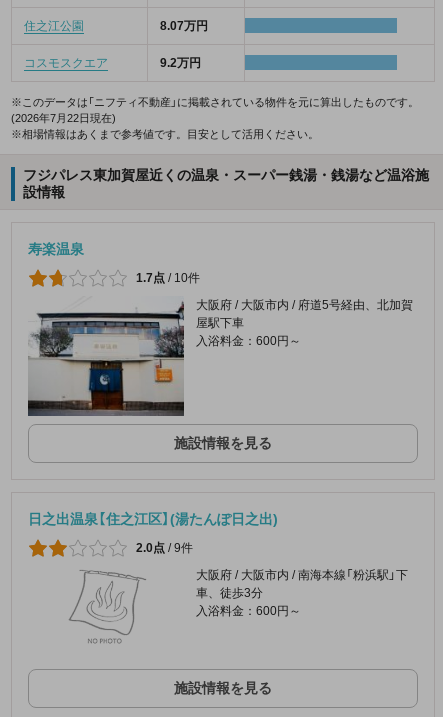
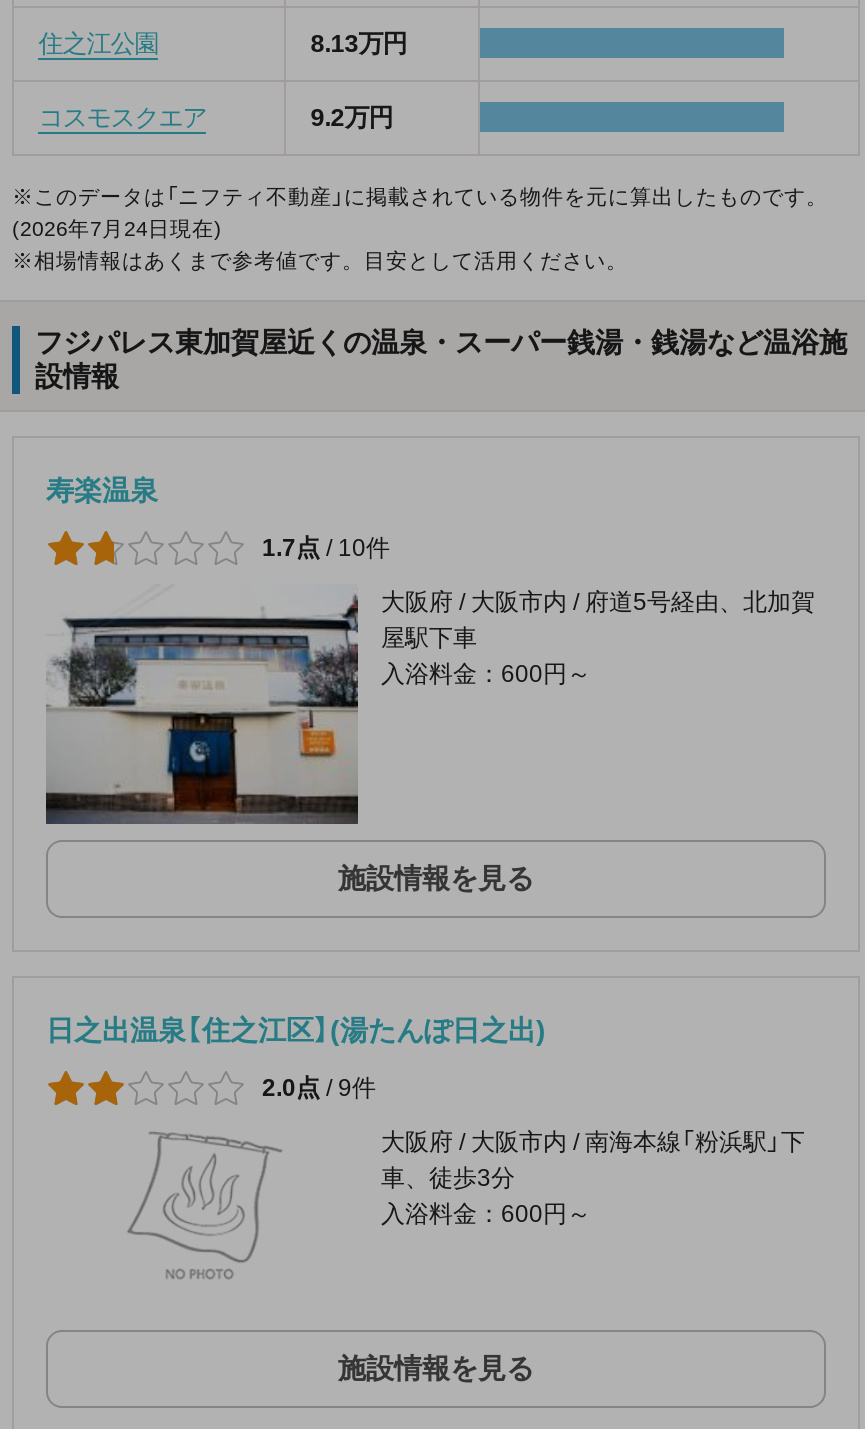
[160,19,208,33] 8.07万円 -> [310,29,406,57] 8.13万円
[11,112,116,124] (2026年7月22日現在) -> [12,215,222,239] (2026年7月24日現在)

